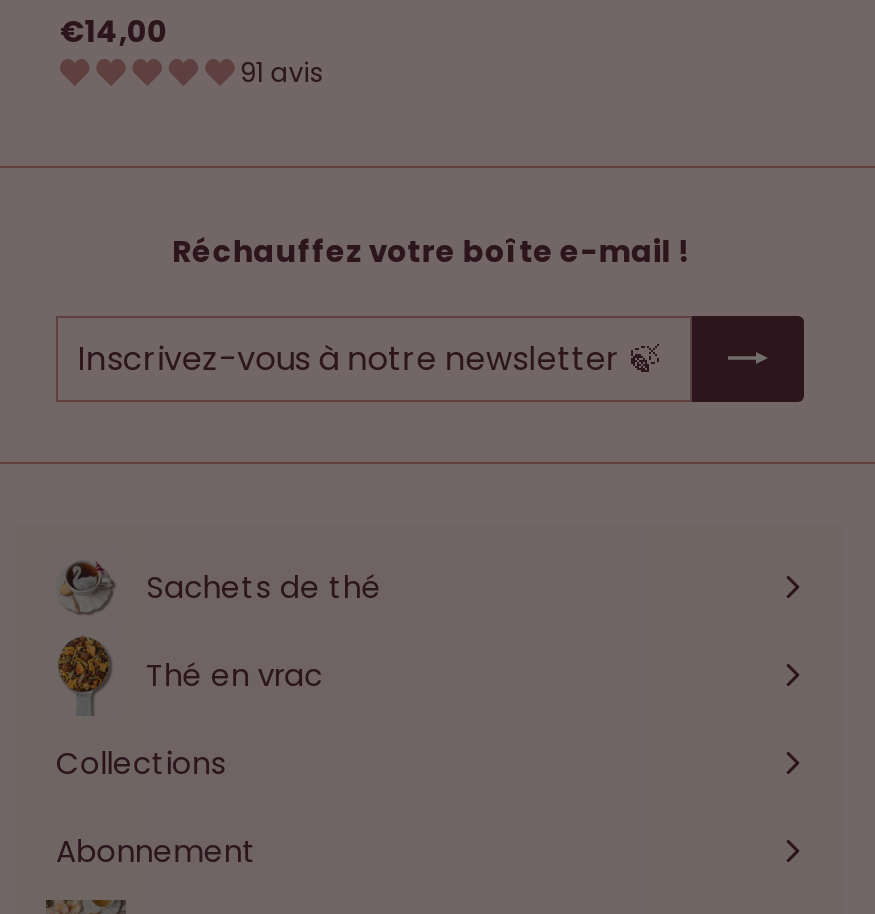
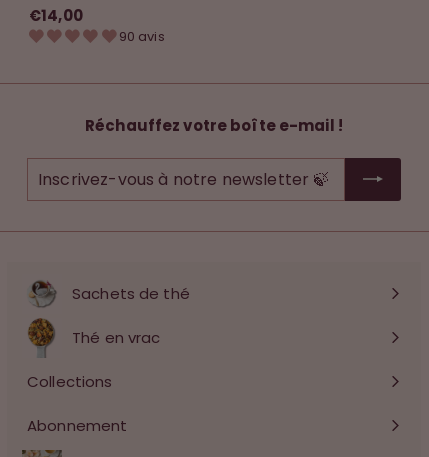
[240,53,324,91] 91 avis -> [119,26,165,45] 90 avis

